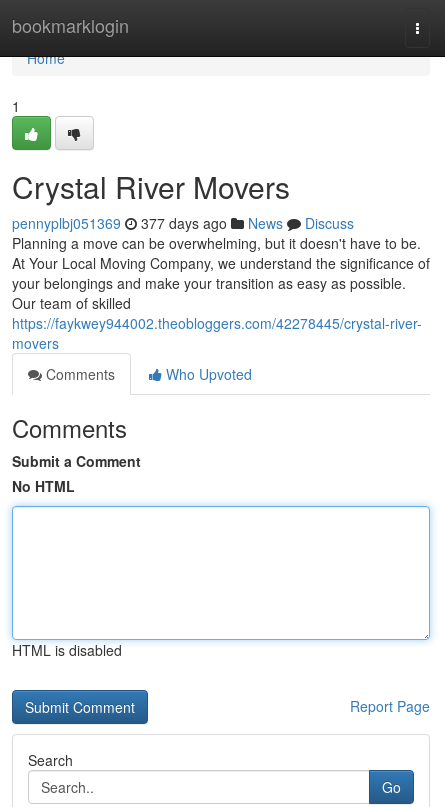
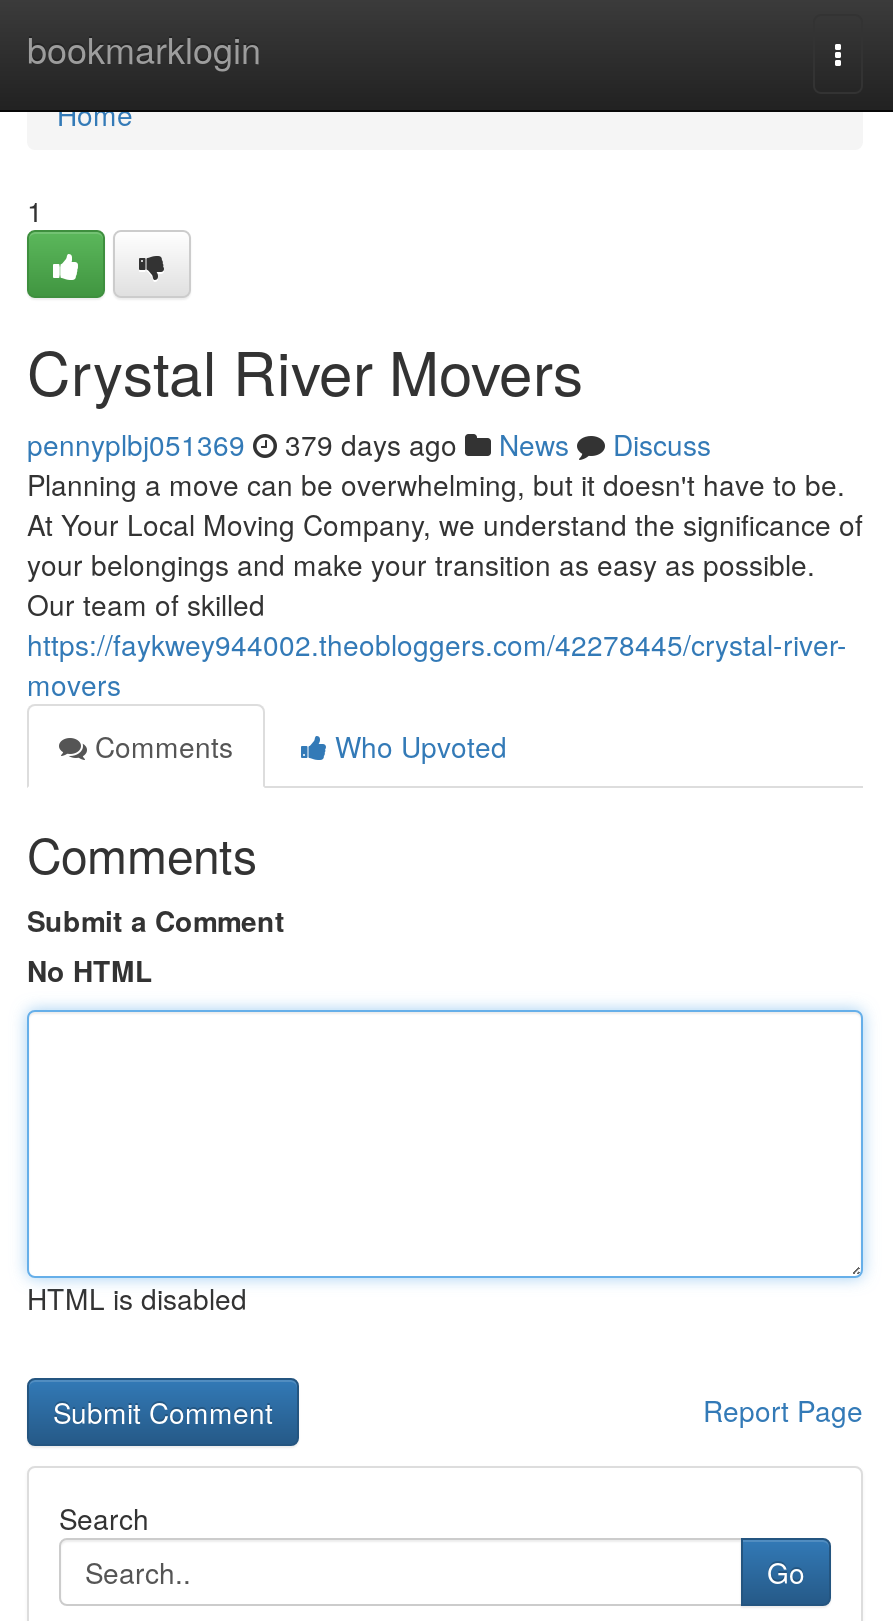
[12,213,354,233] pennyplbj051369 377 days ago News Discuss -> [27,424,711,464] pennyplbj051369 379 days ago News Discuss

